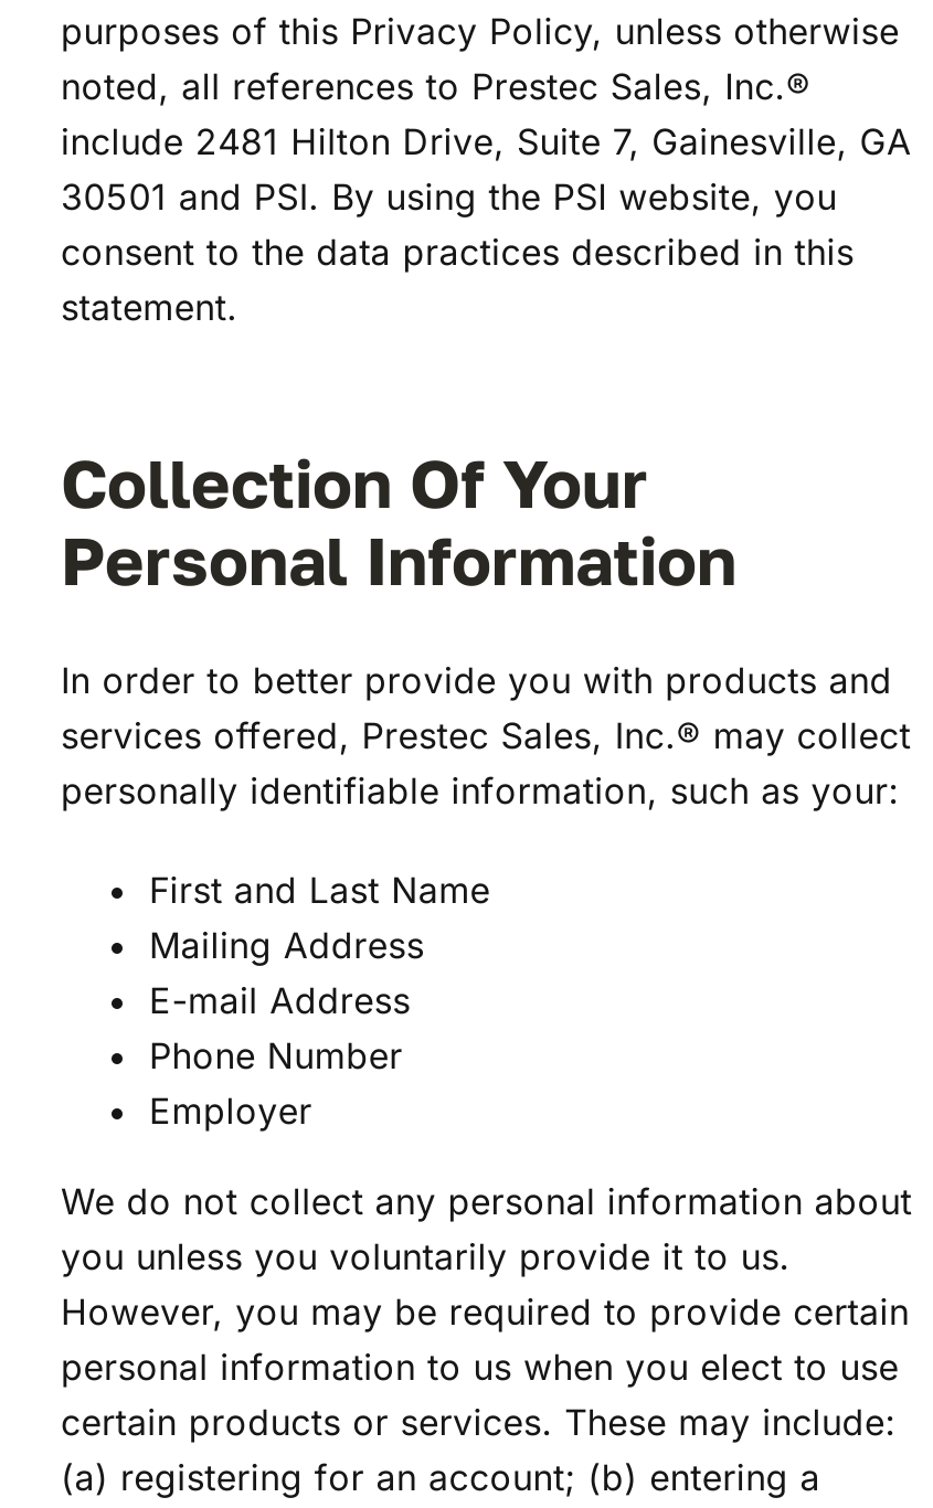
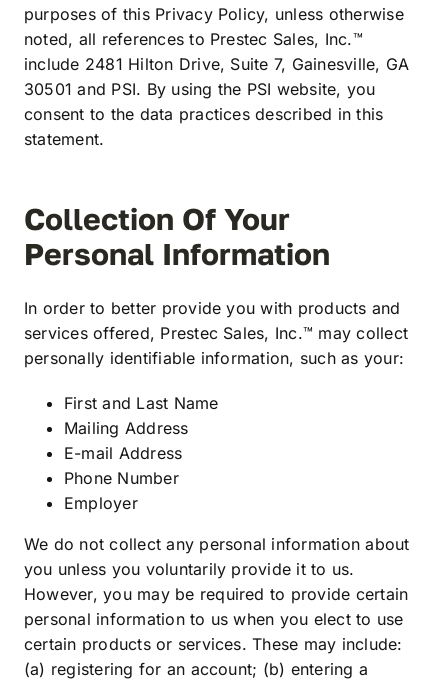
[61,64,811,108] noted, all references to Prestec Sales, Inc.® -> [24,29,363,49] noted, all references to Prestec Sales, Inc.™
[61,713,911,757] services offered, Prestec Sales, Inc.® may collect -> [24,323,408,343] services offered, Prestec Sales, Inc.™ may collect

